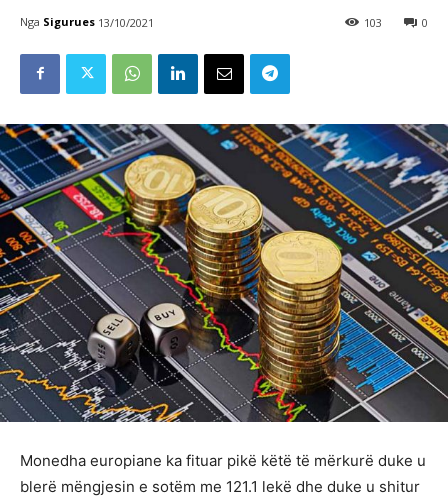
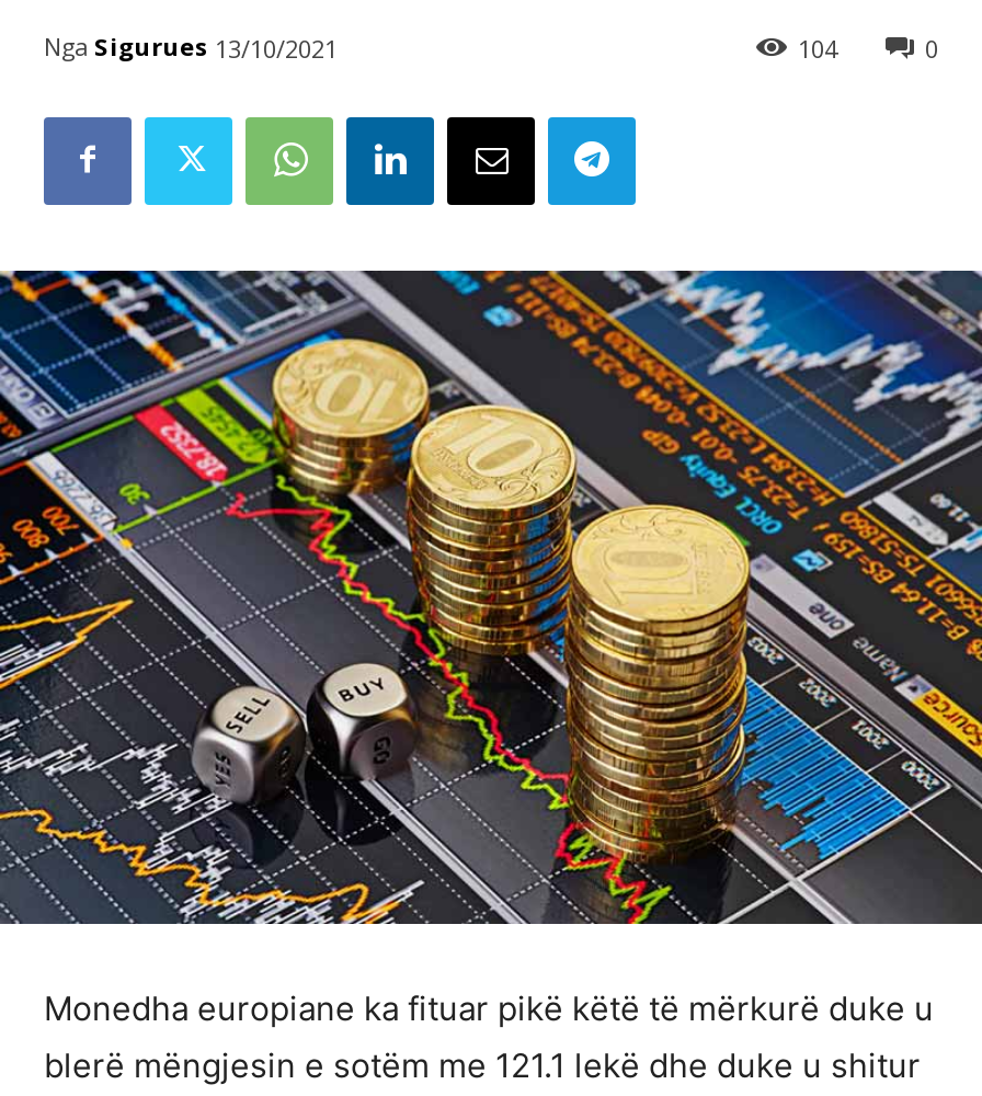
[364,15,382,30] 103 -> [798,31,837,64] 104

